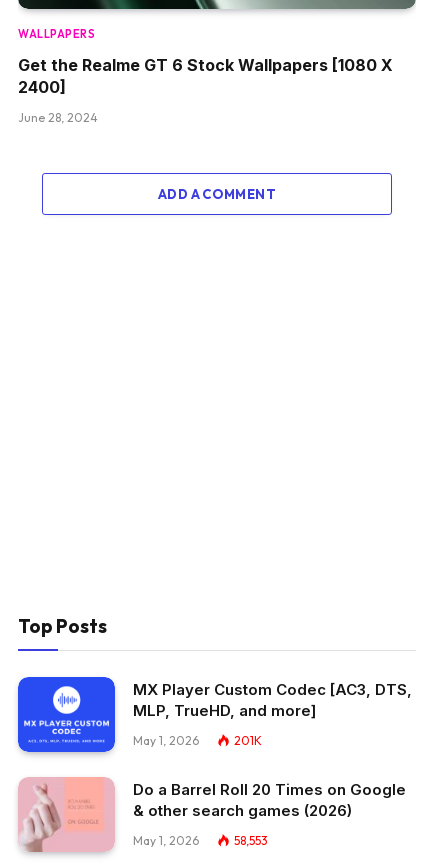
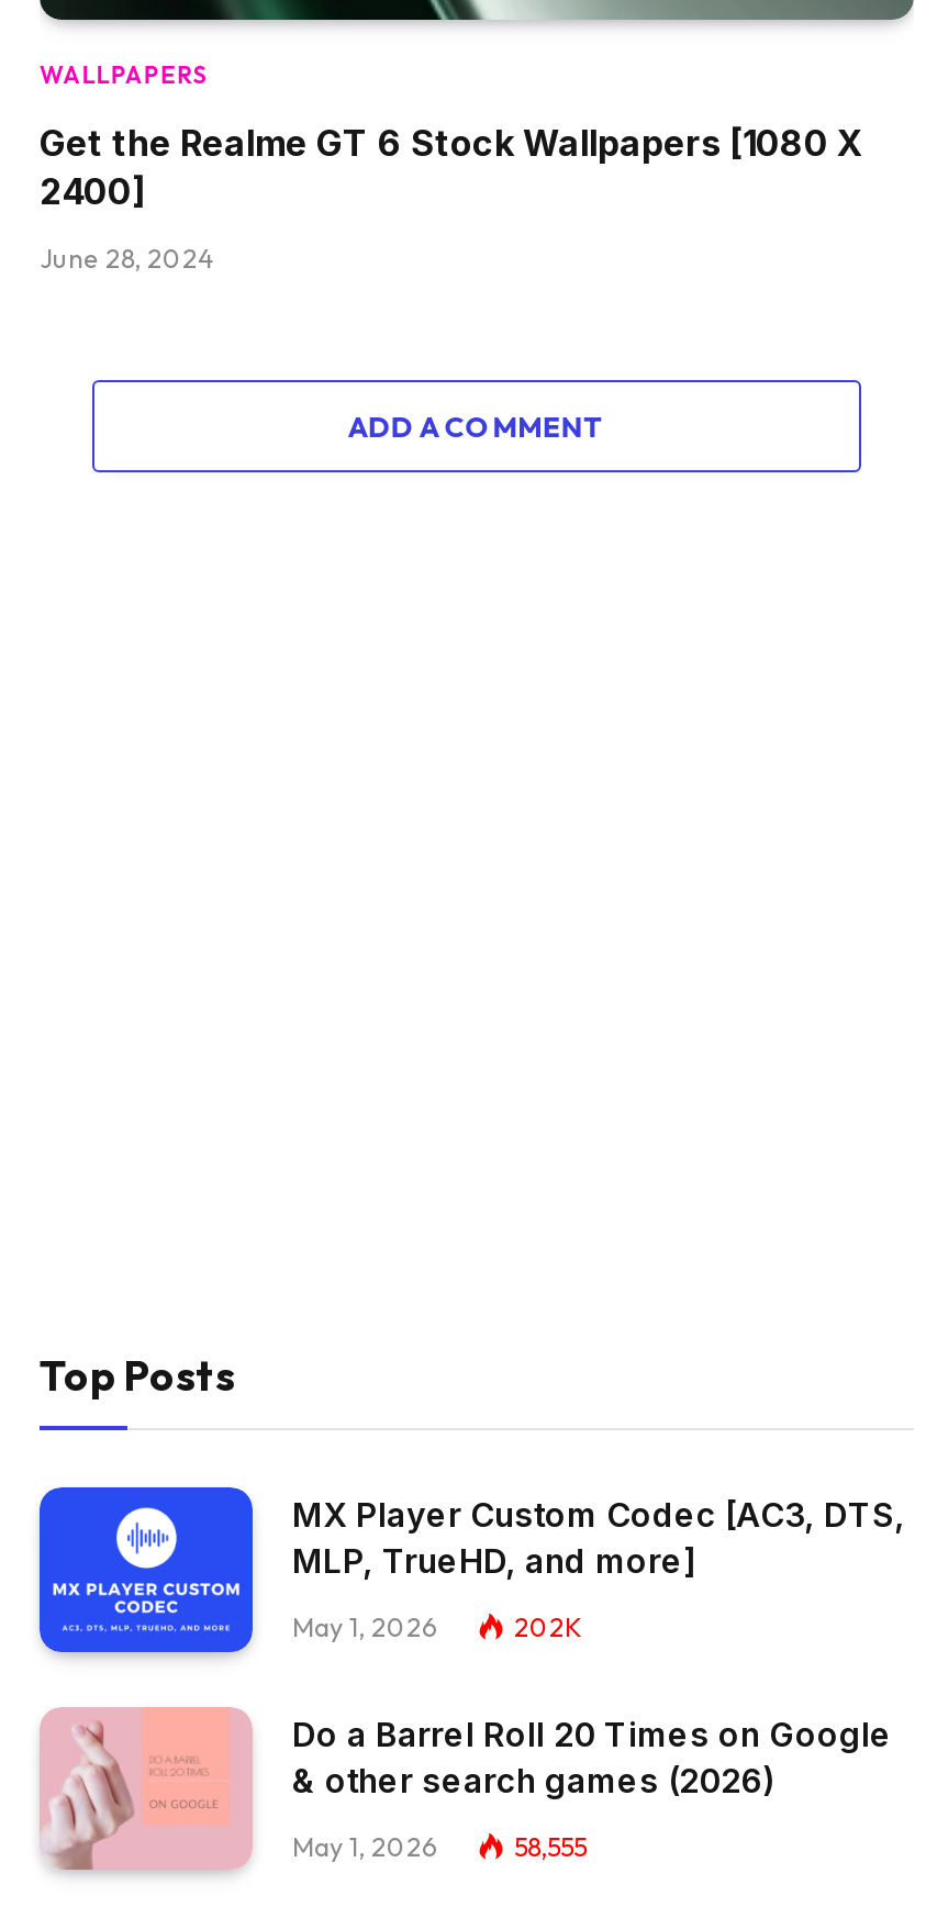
[234,733,262,748] 201K -> [514,1611,582,1644] 202K
[234,833,268,848] 58,553 -> [514,1830,587,1863] 58,555

